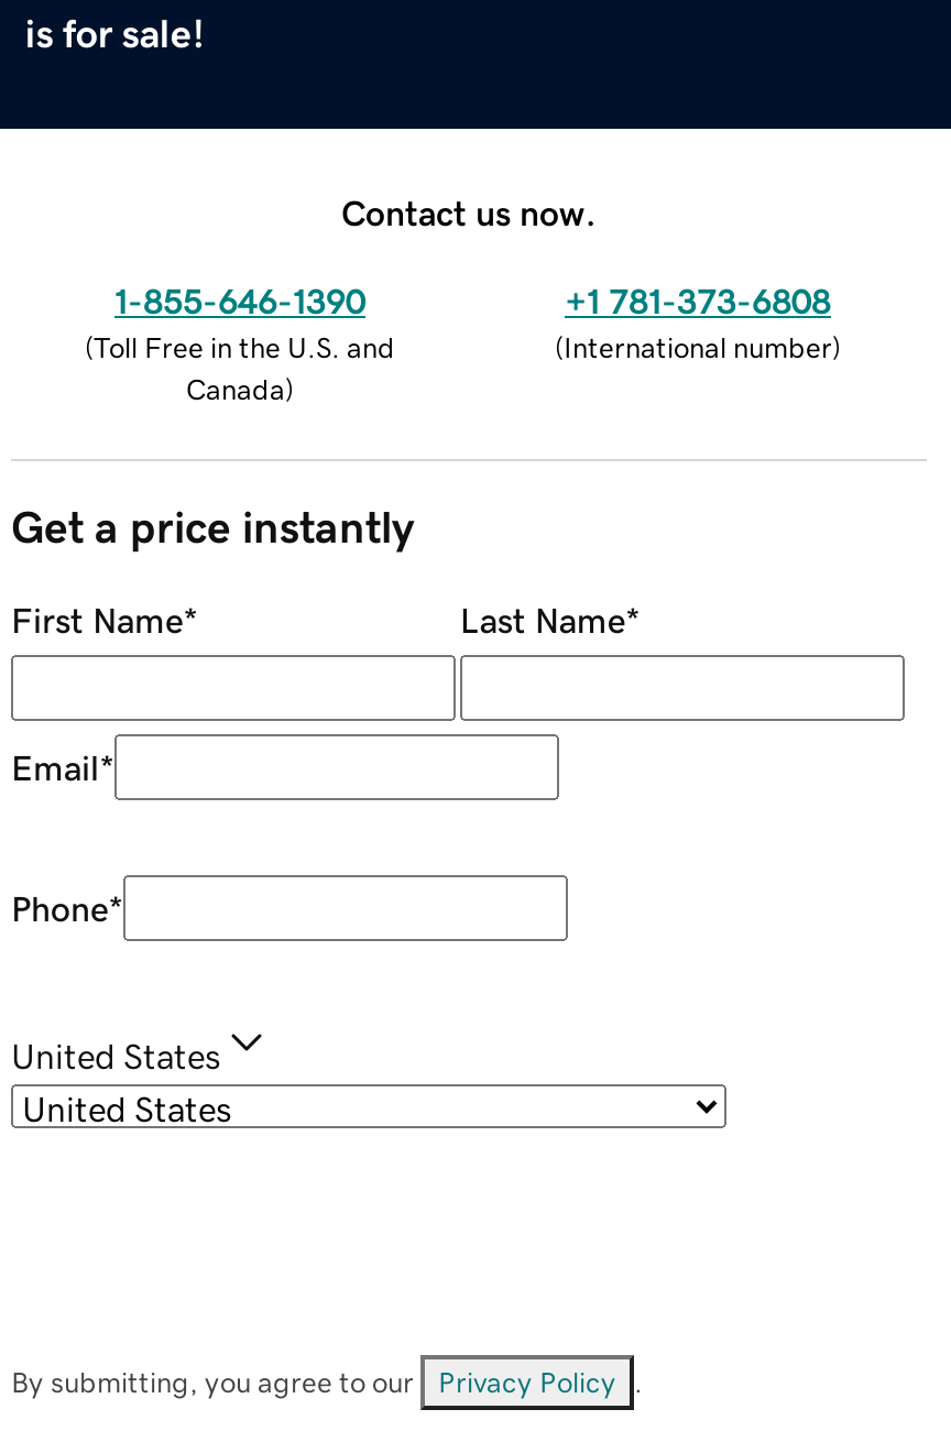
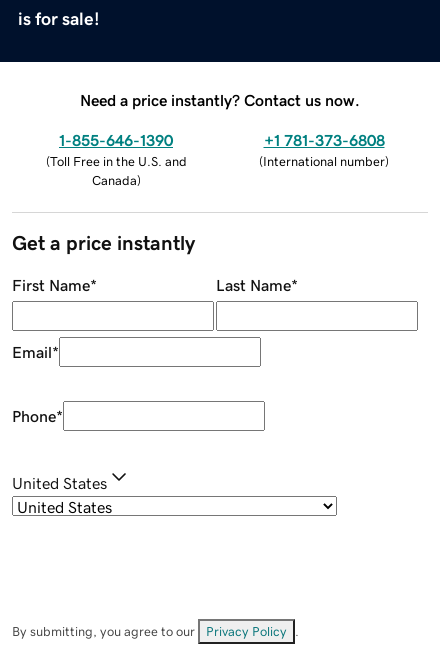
[341,194,597,229] Contact us now. -> [80,92,360,108] Need a price instantly? Contact us now.

